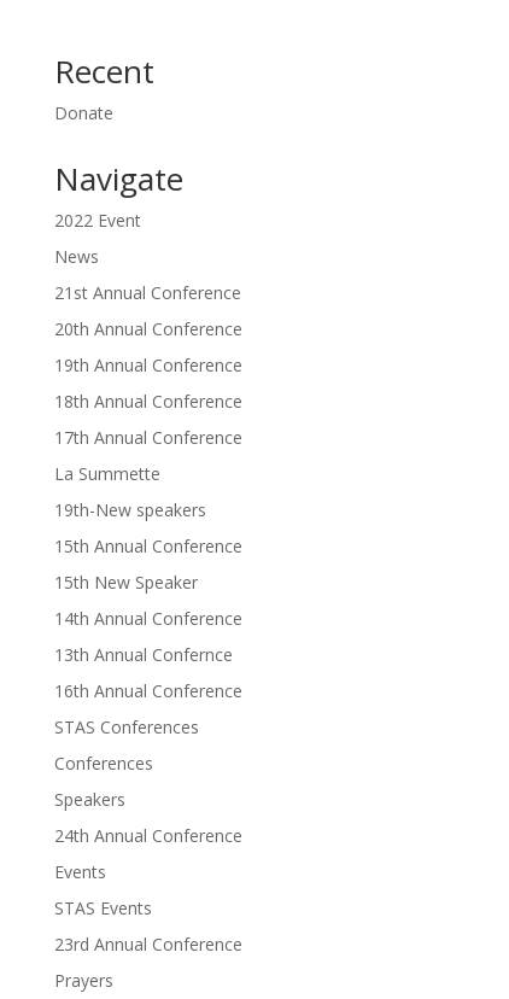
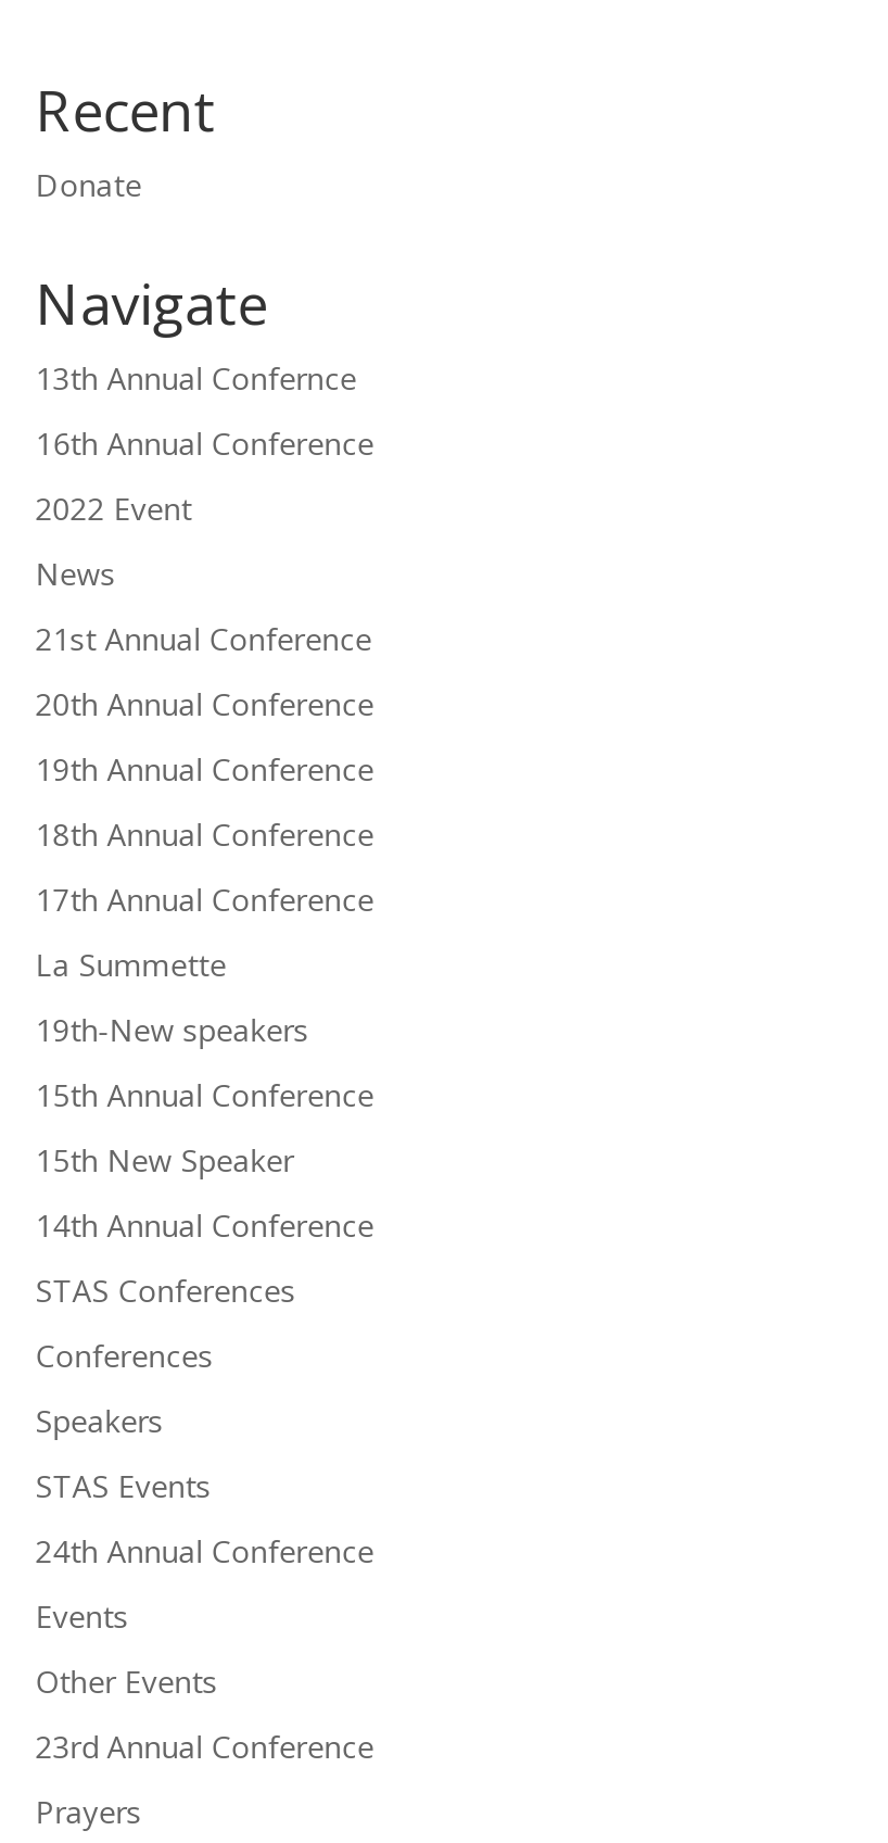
moved [54,208,242,630] -> [35,487,374,1245]: 2022 Event | News | 21st Annual Conference | ... | 15th New Speaker | 14th Annual Conference
moved [54,643,242,702] -> [35,357,374,463]: 13th Annual Confernce | 16th Annual Conference
none -> [35,1660,218,1701] Other Events
moved [54,896,152,919] -> [35,1465,211,1506]: STAS Events

